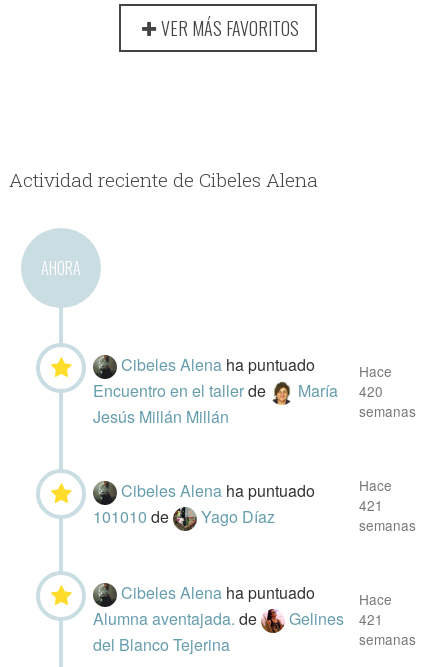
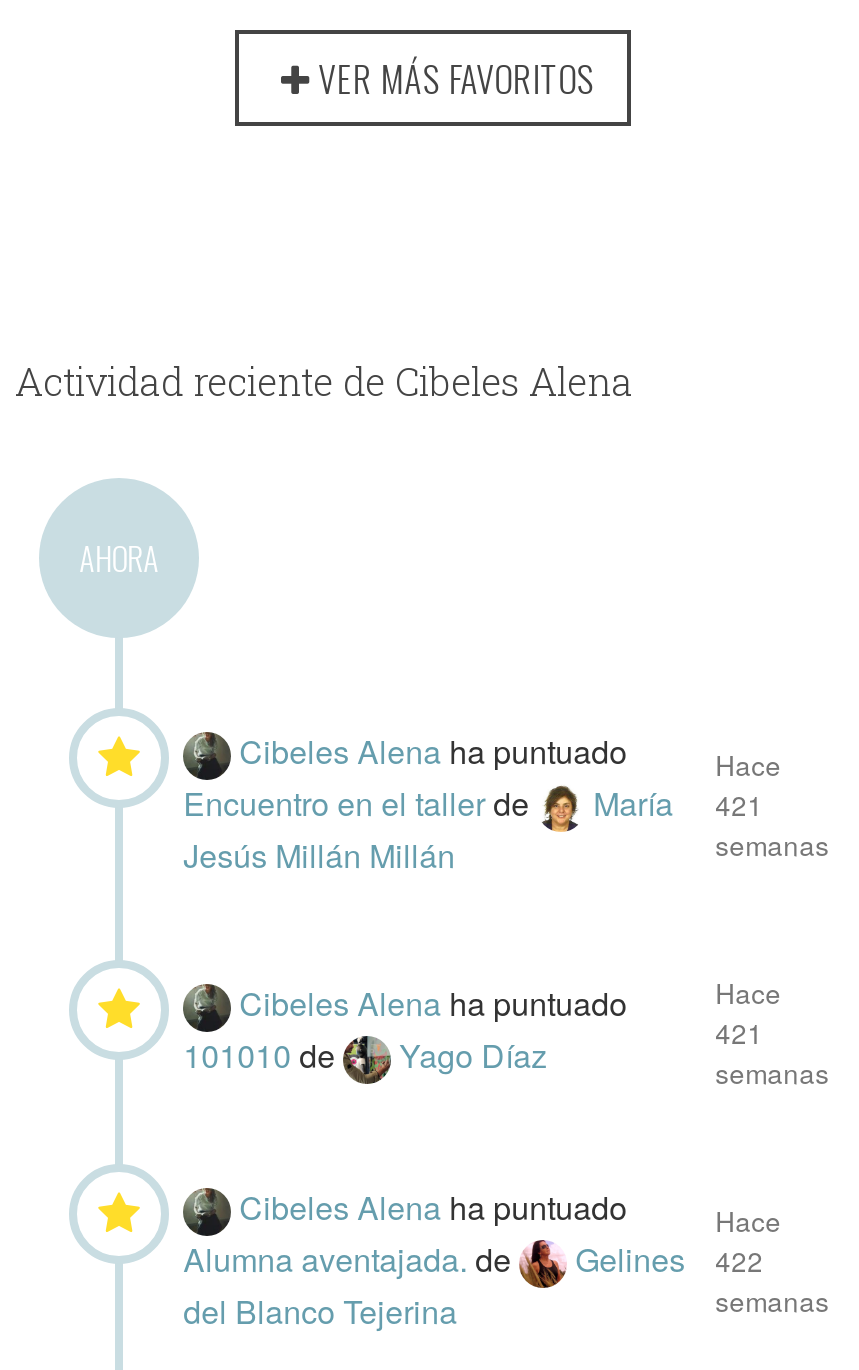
[93,379,383,402] Encuentro en el taller de María 420 -> [183,780,763,826] Encuentro en el taller de María 421
[93,607,383,630] Alumna aventajada. de Gelines 421 -> [183,1236,763,1282] Alumna aventajada. de Gelines 422

